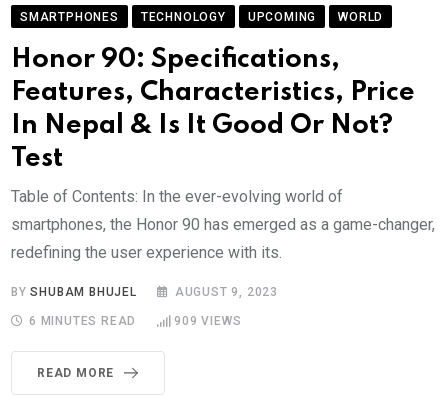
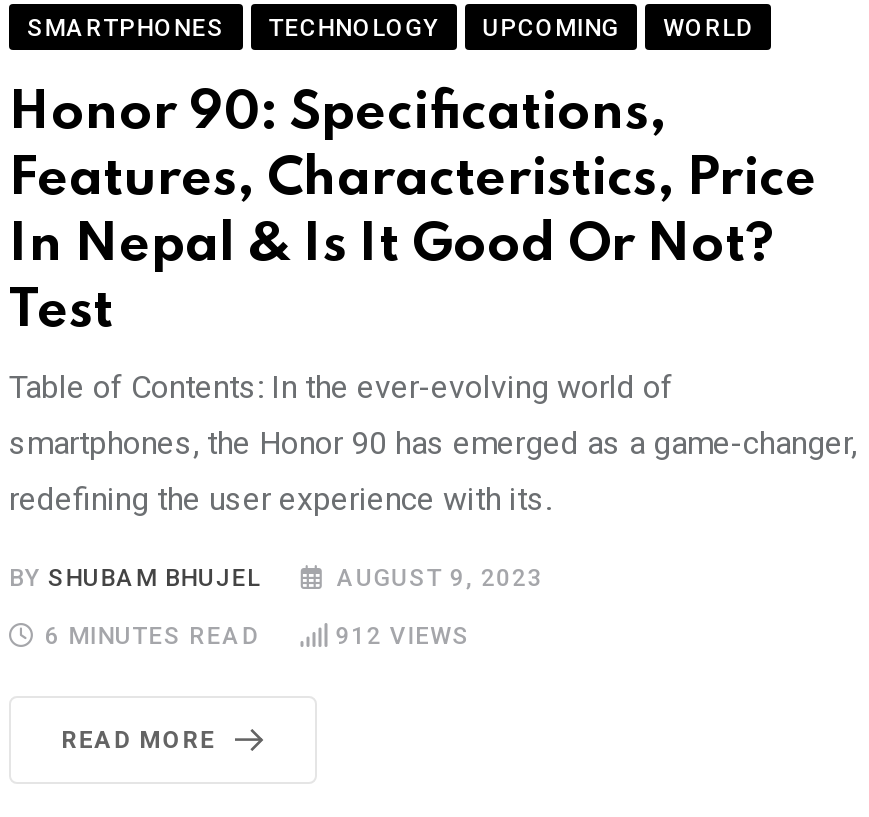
[174,314,241,328] 909 VIEWS -> [335,622,470,650] 912 VIEWS

